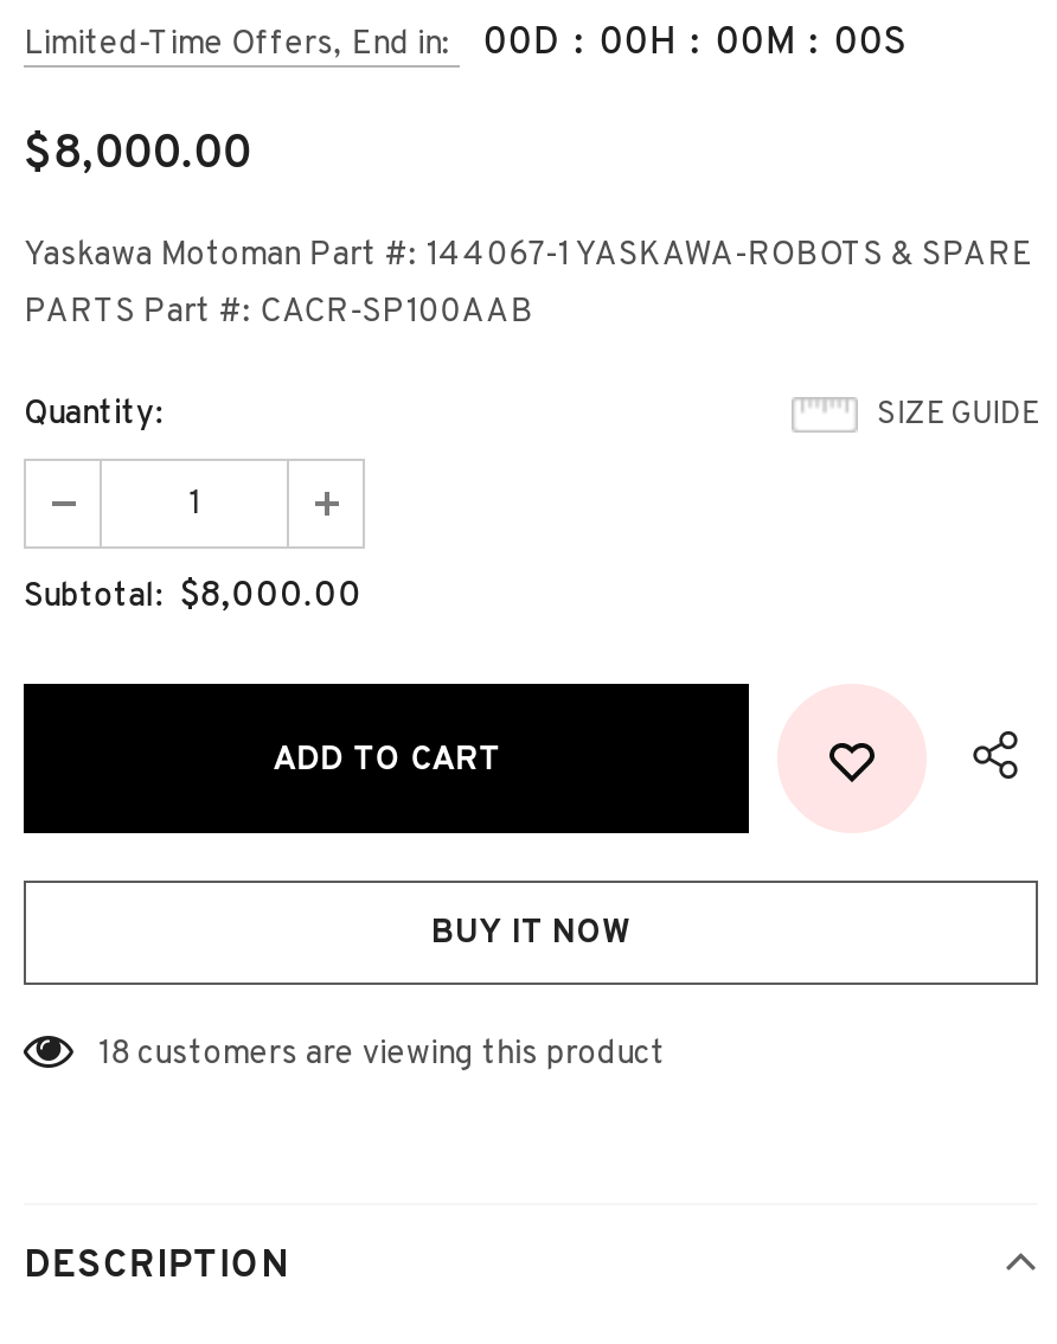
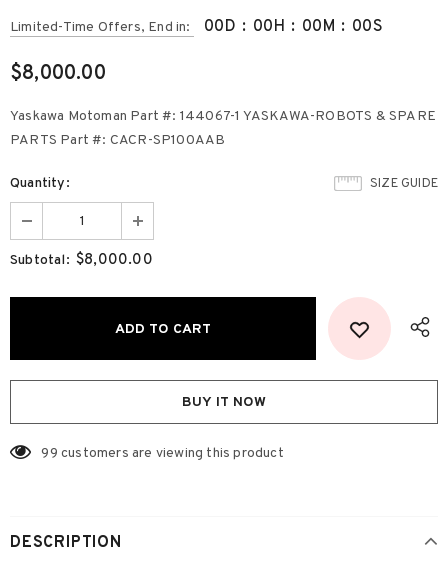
[98,1035,665,1075] 18 customers are viewing this product -> [41,445,284,462] 99 customers are viewing this product

